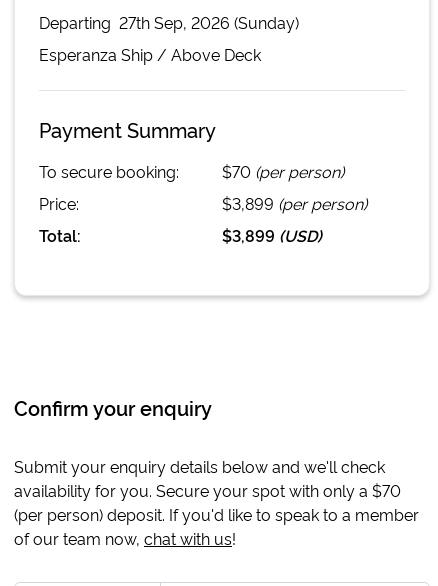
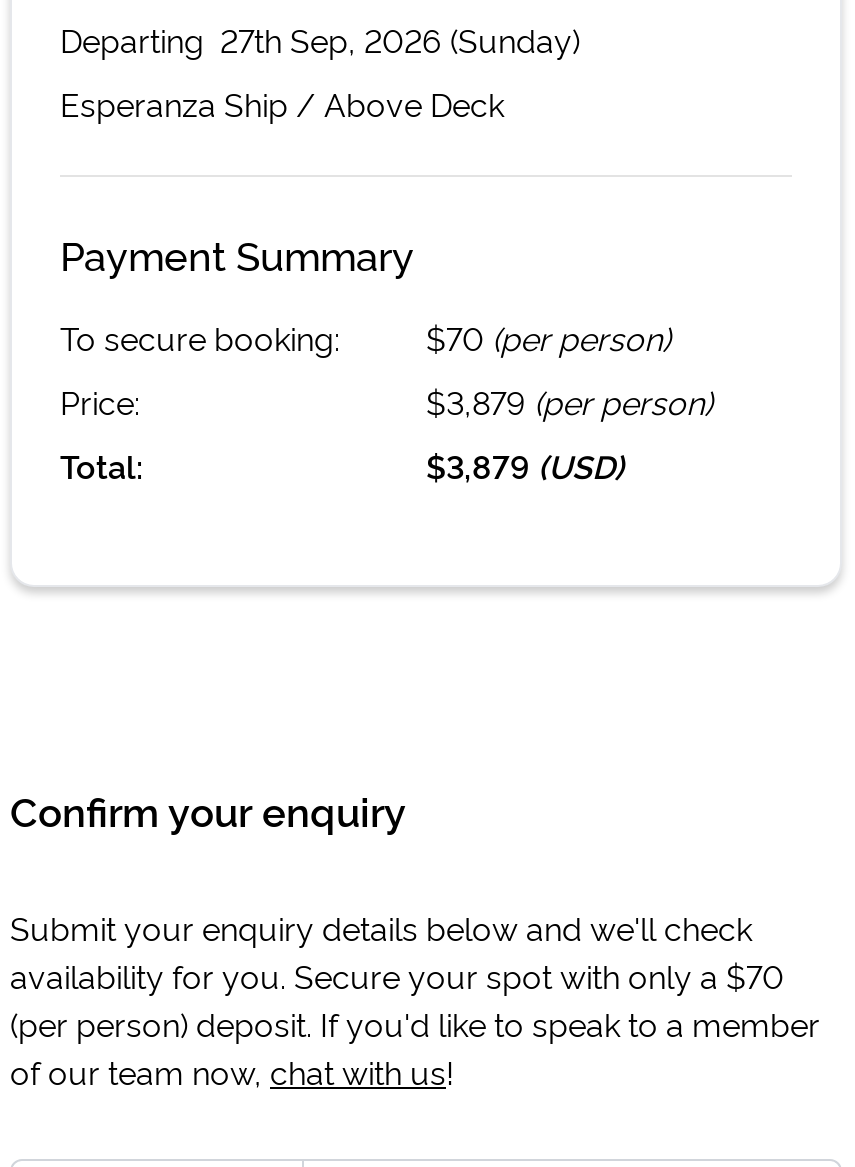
[222,192,367,214] $3,899 (per person) -> [426,379,712,423] $3,879 (per person)
[222,224,322,246] $3,899 (USD) -> [426,443,624,487] $3,879 (USD)

